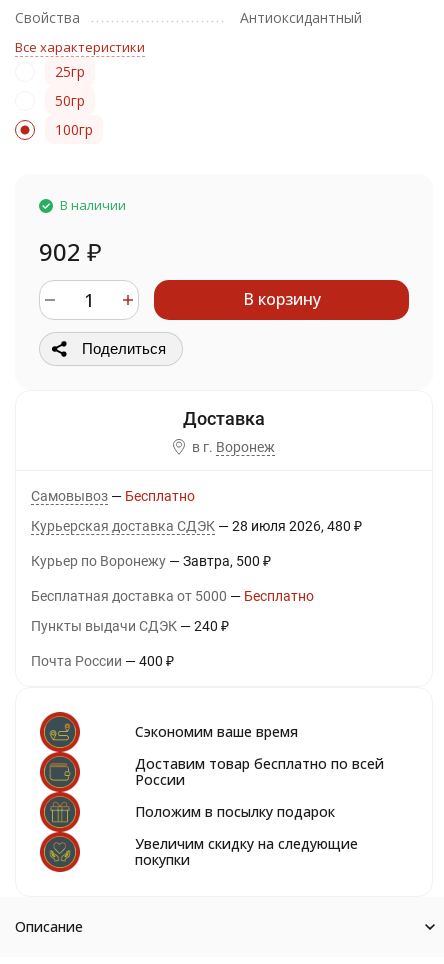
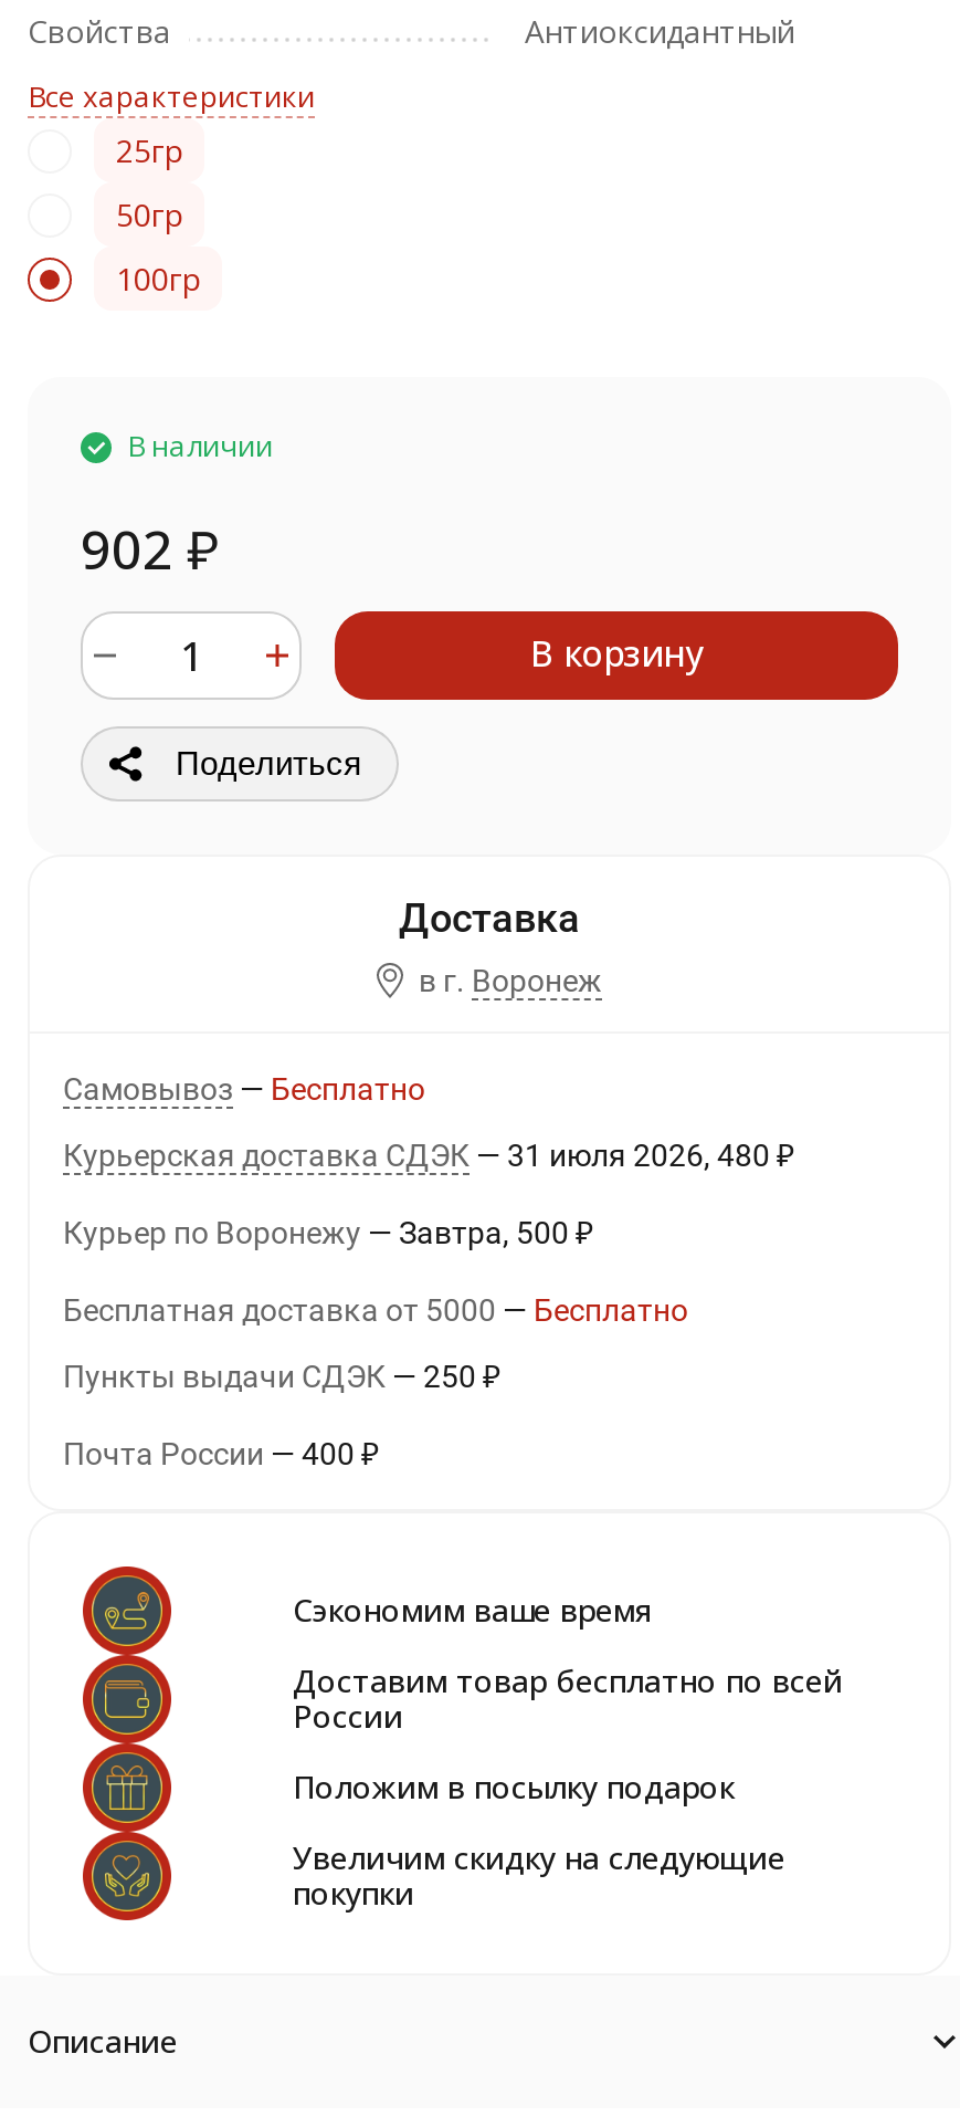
[31,518,362,534] Курьерская доставка СДЭК 28 июля 2026 480 ₽ -> [63,1138,794,1173] Курьерская доставка СДЭК 31 июля 2026 480 ₽
[31,618,229,634] Пункты выдачи СДЭК 240 ₽ -> [63,1359,500,1394] Пункты выдачи СДЭК 250 ₽

